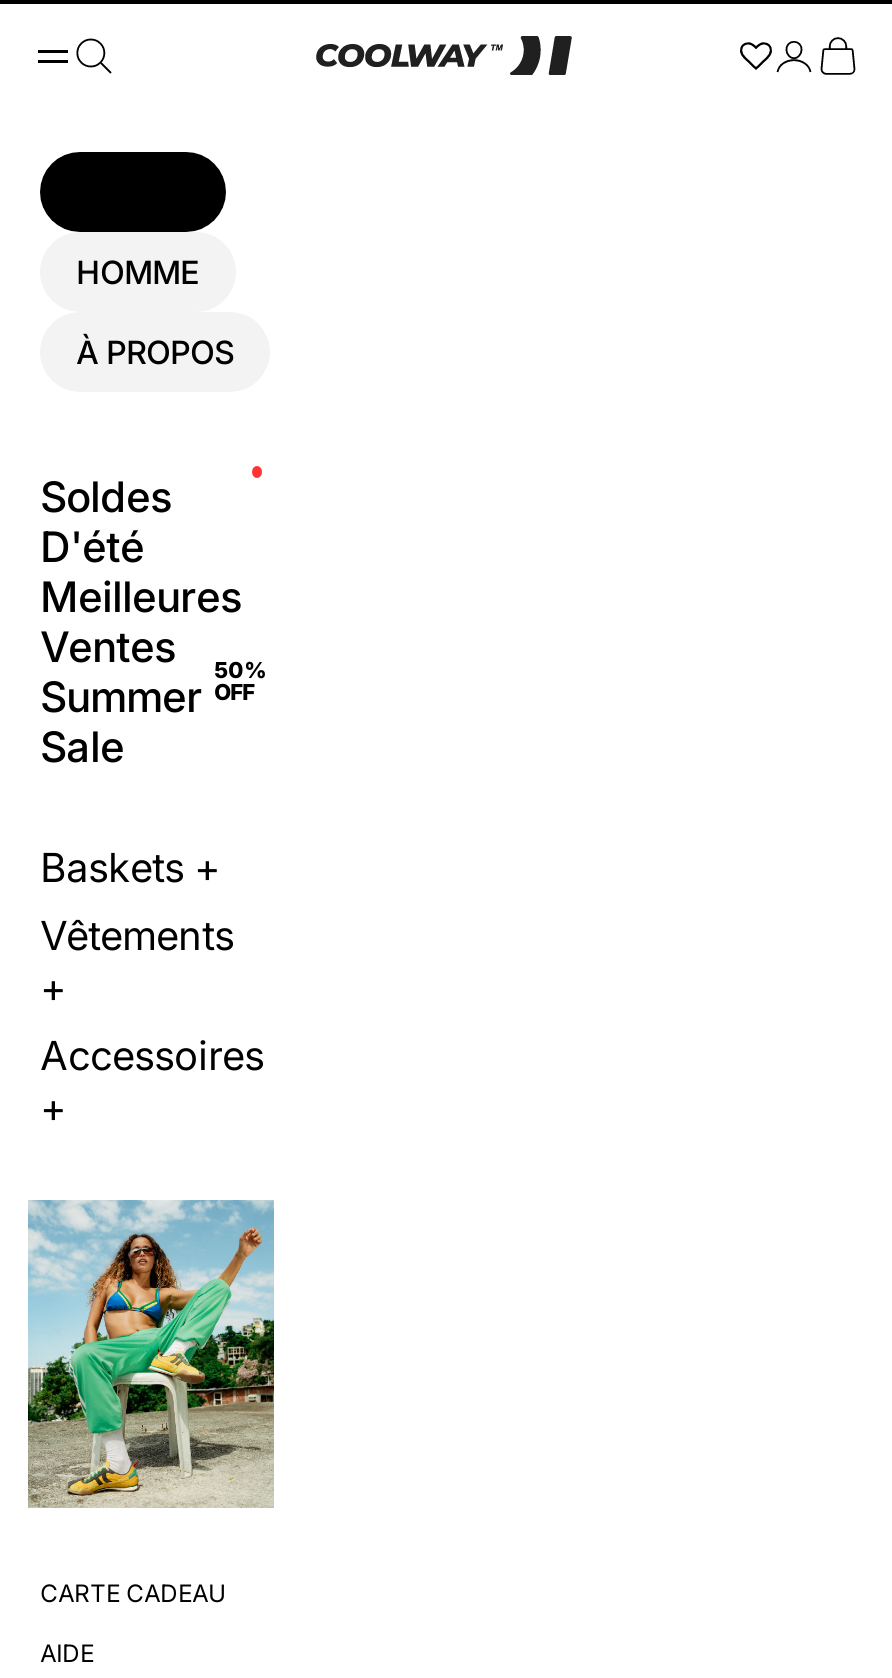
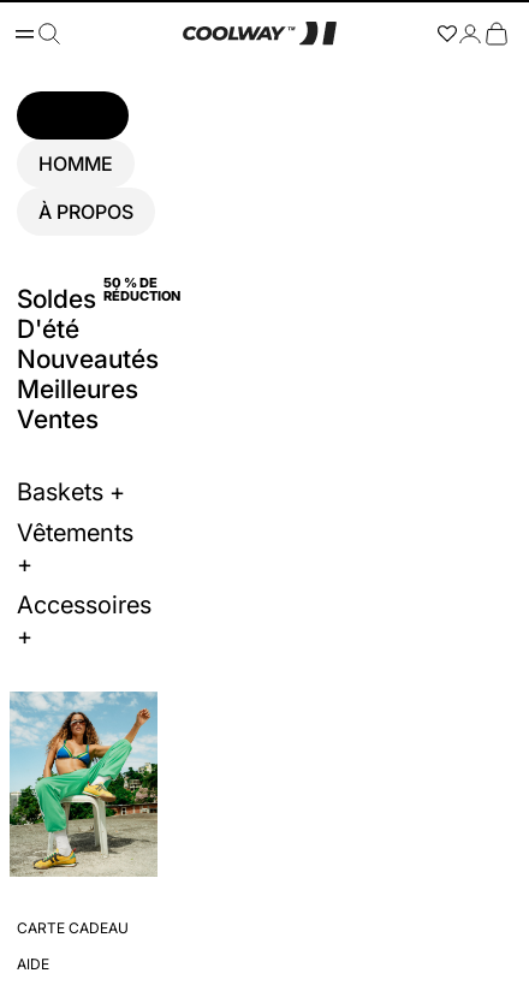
none -> [17,274,181,374] 50 % DE | RÉDUCTION | Nouveautés
moved [40,572,242,672] -> [17,374,139,434]: Meilleures | Ventes
[214,656,266,706] 50% | OFF -> none
[40,672,202,772] Summer | Sale -> none

